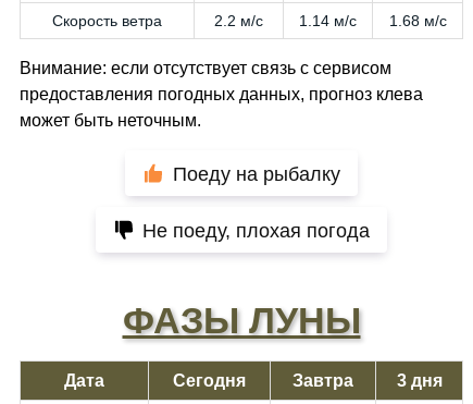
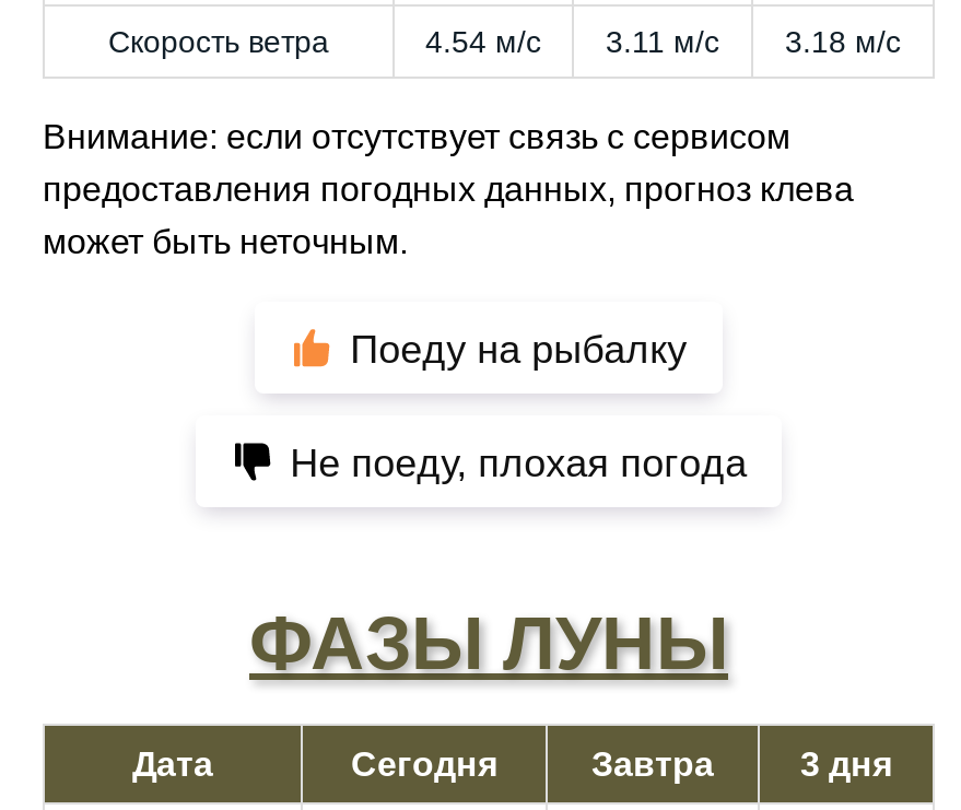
[214,12,263,29] 2.2 м/с -> [425,24,541,59] 4.54 м/с
[299,12,357,29] 1.14 м/с -> [606,24,719,59] 3.11 м/с
[389,12,446,29] 1.68 м/с -> [785,24,901,59] 3.18 м/с

